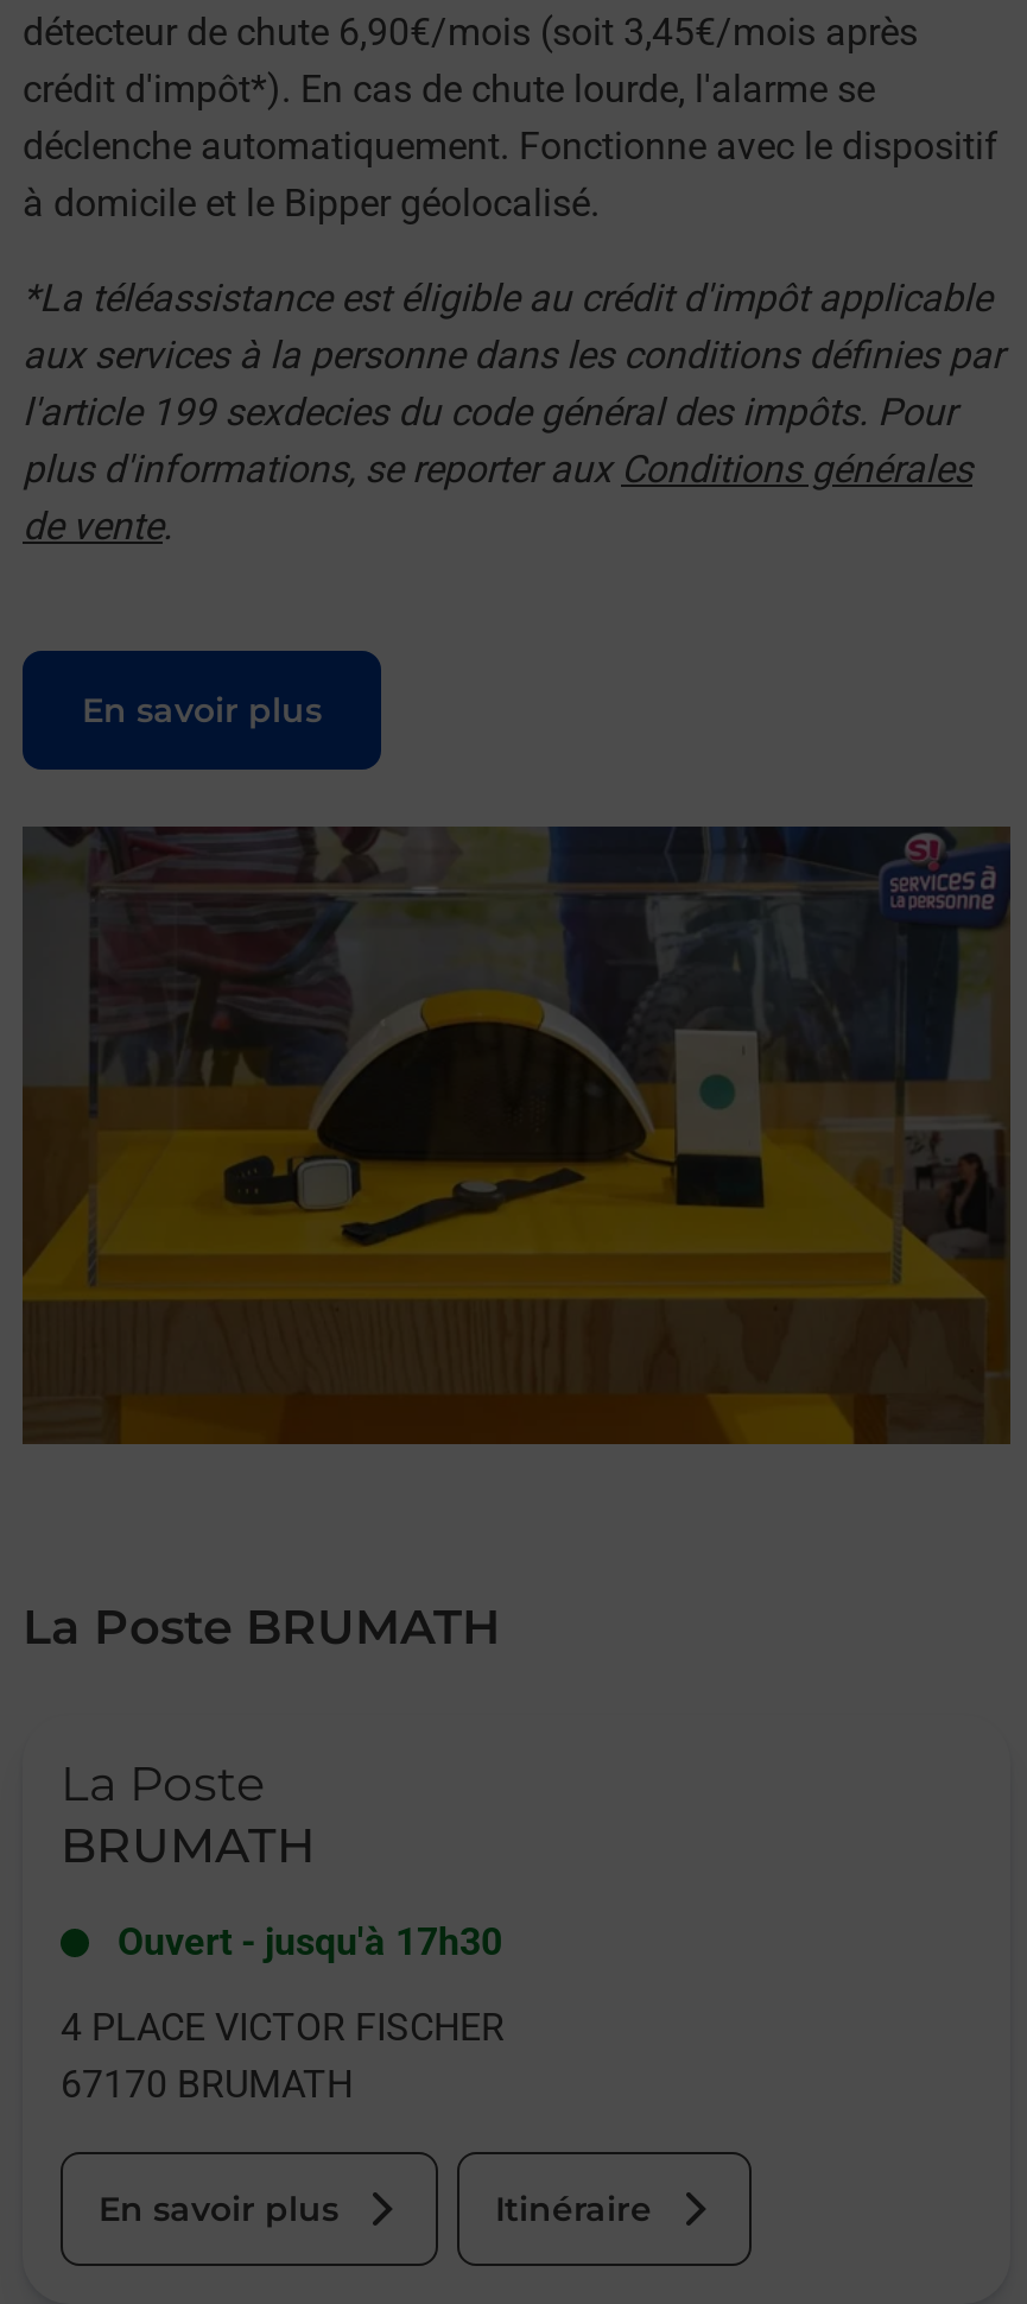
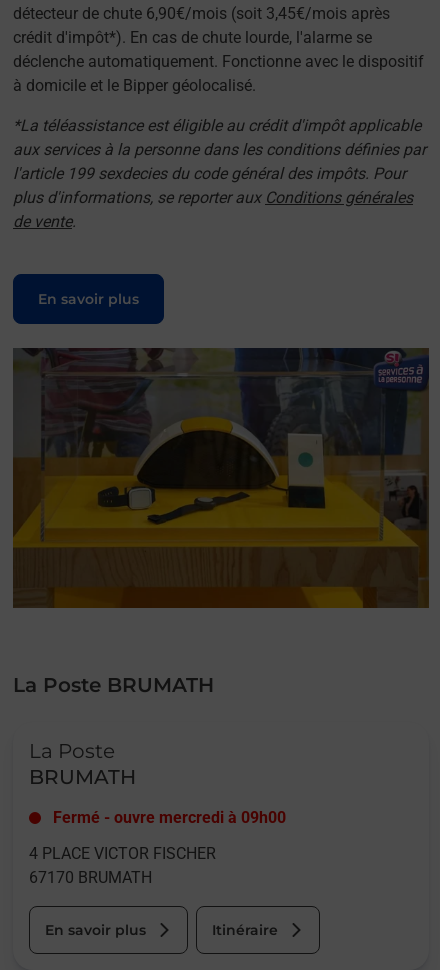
[118,1919,502,1964] Ouvert - jusqu'à 17h30 -> [53,808,286,827] Fermé - ouvre mercredi à 09h00

